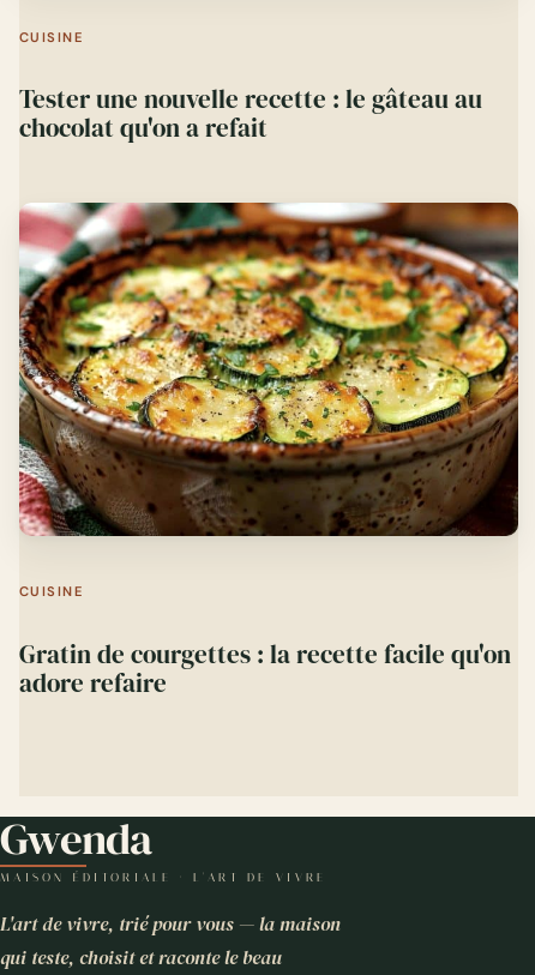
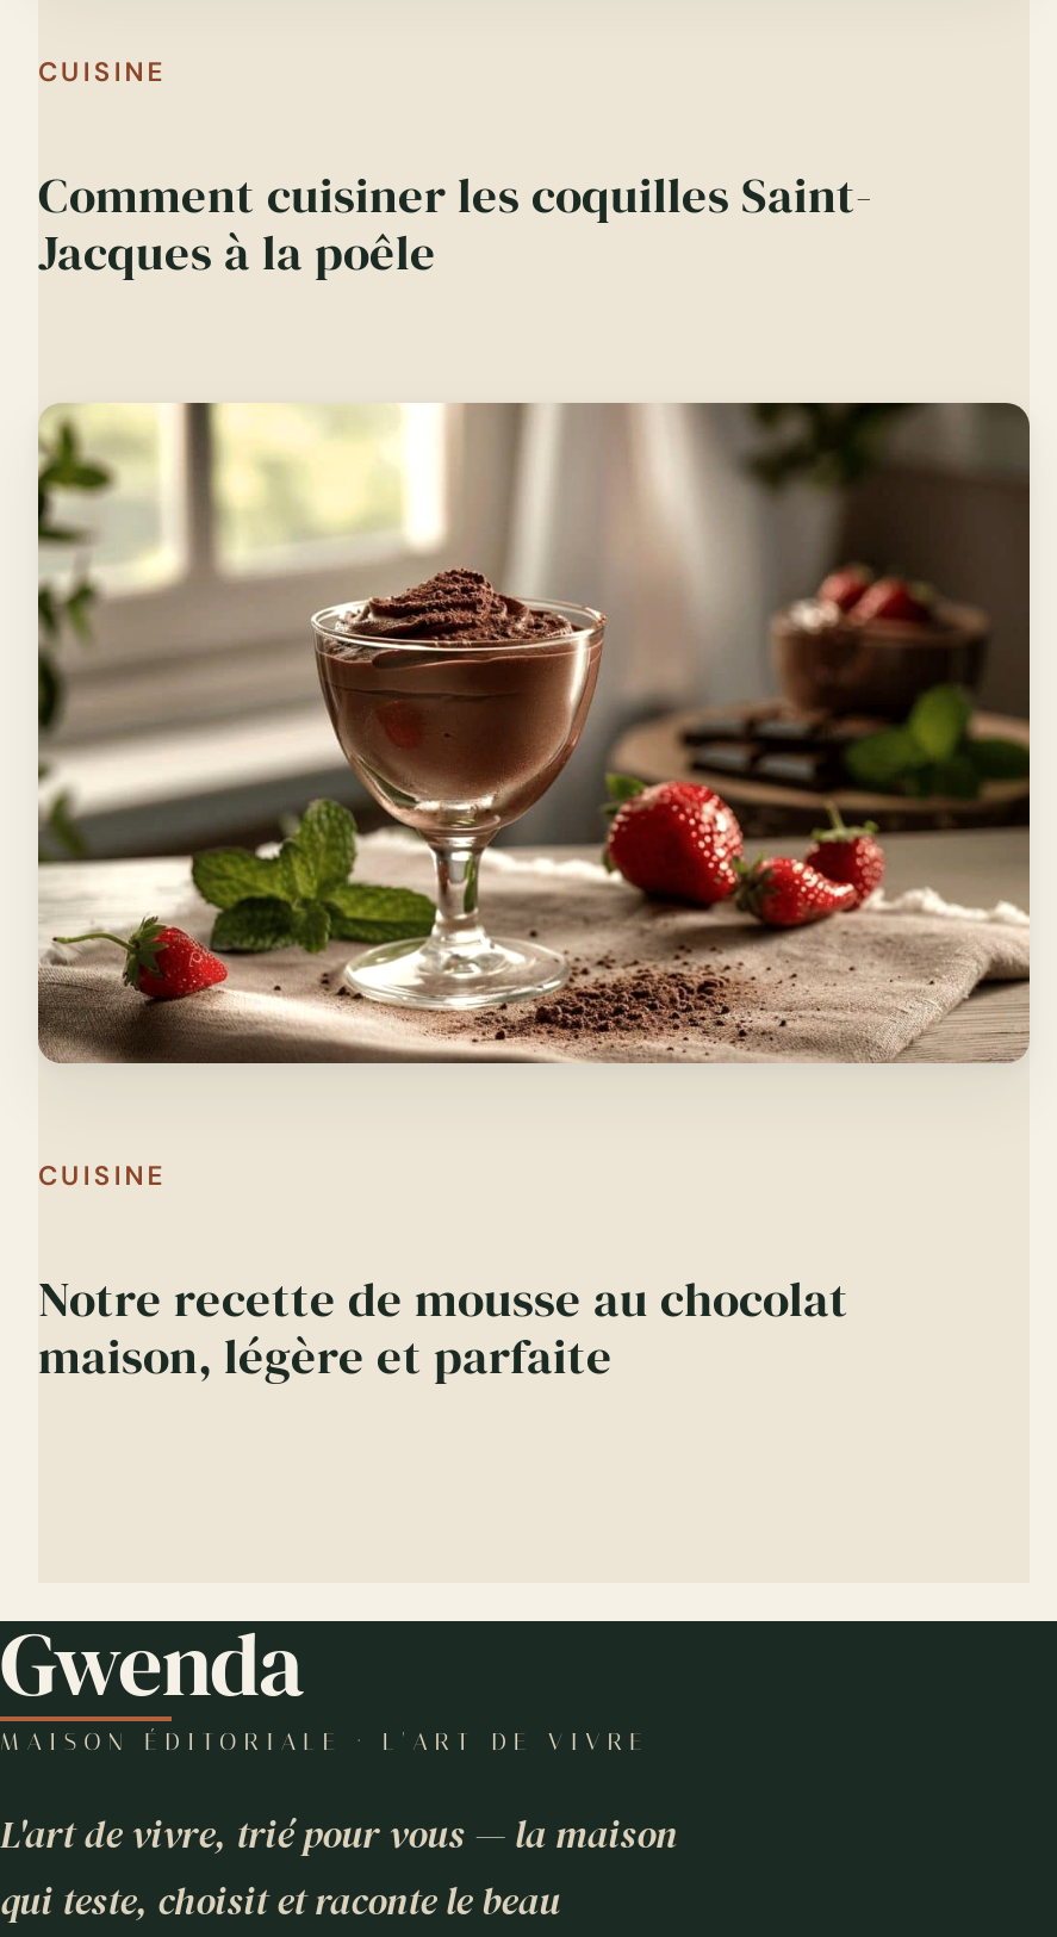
[19,83,482,145] Tester une nouvelle recette : le gâteau au | chocolat qu'on a refait -> [38,163,872,287] Comment cuisiner les coquilles Saint- | Jacques à la poêle
[18,201,519,537] [image] -> [36,402,1032,1064] [image]
[19,638,511,700] Gratin de courgettes : la recette facile qu'on | adore refaire -> [38,1267,848,1391] Notre recette de mousse au chocolat | maison, légère et parfaite

